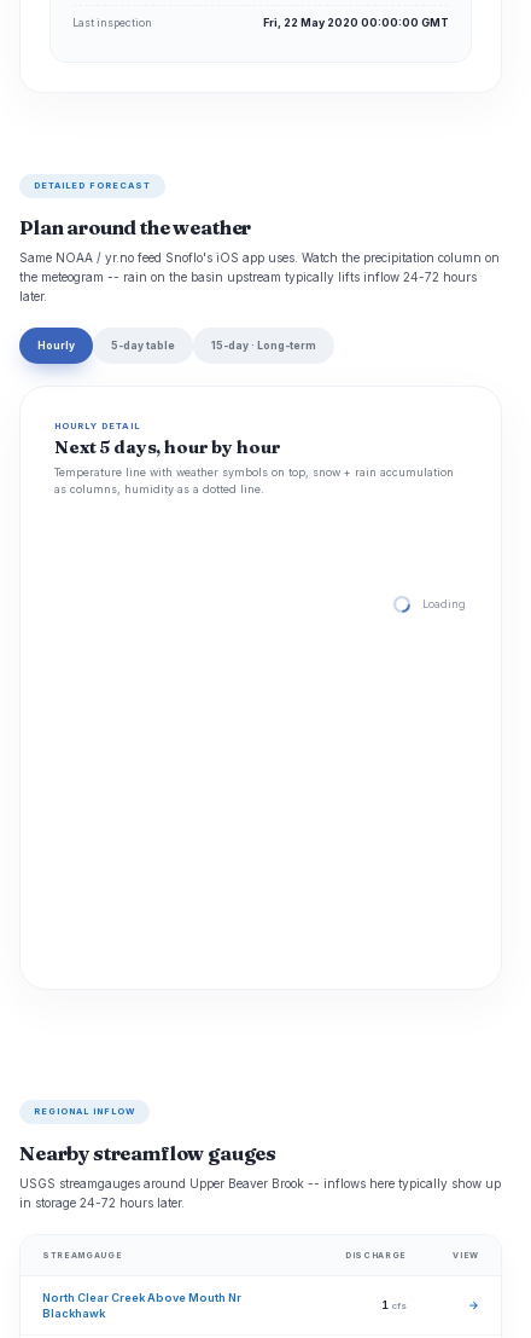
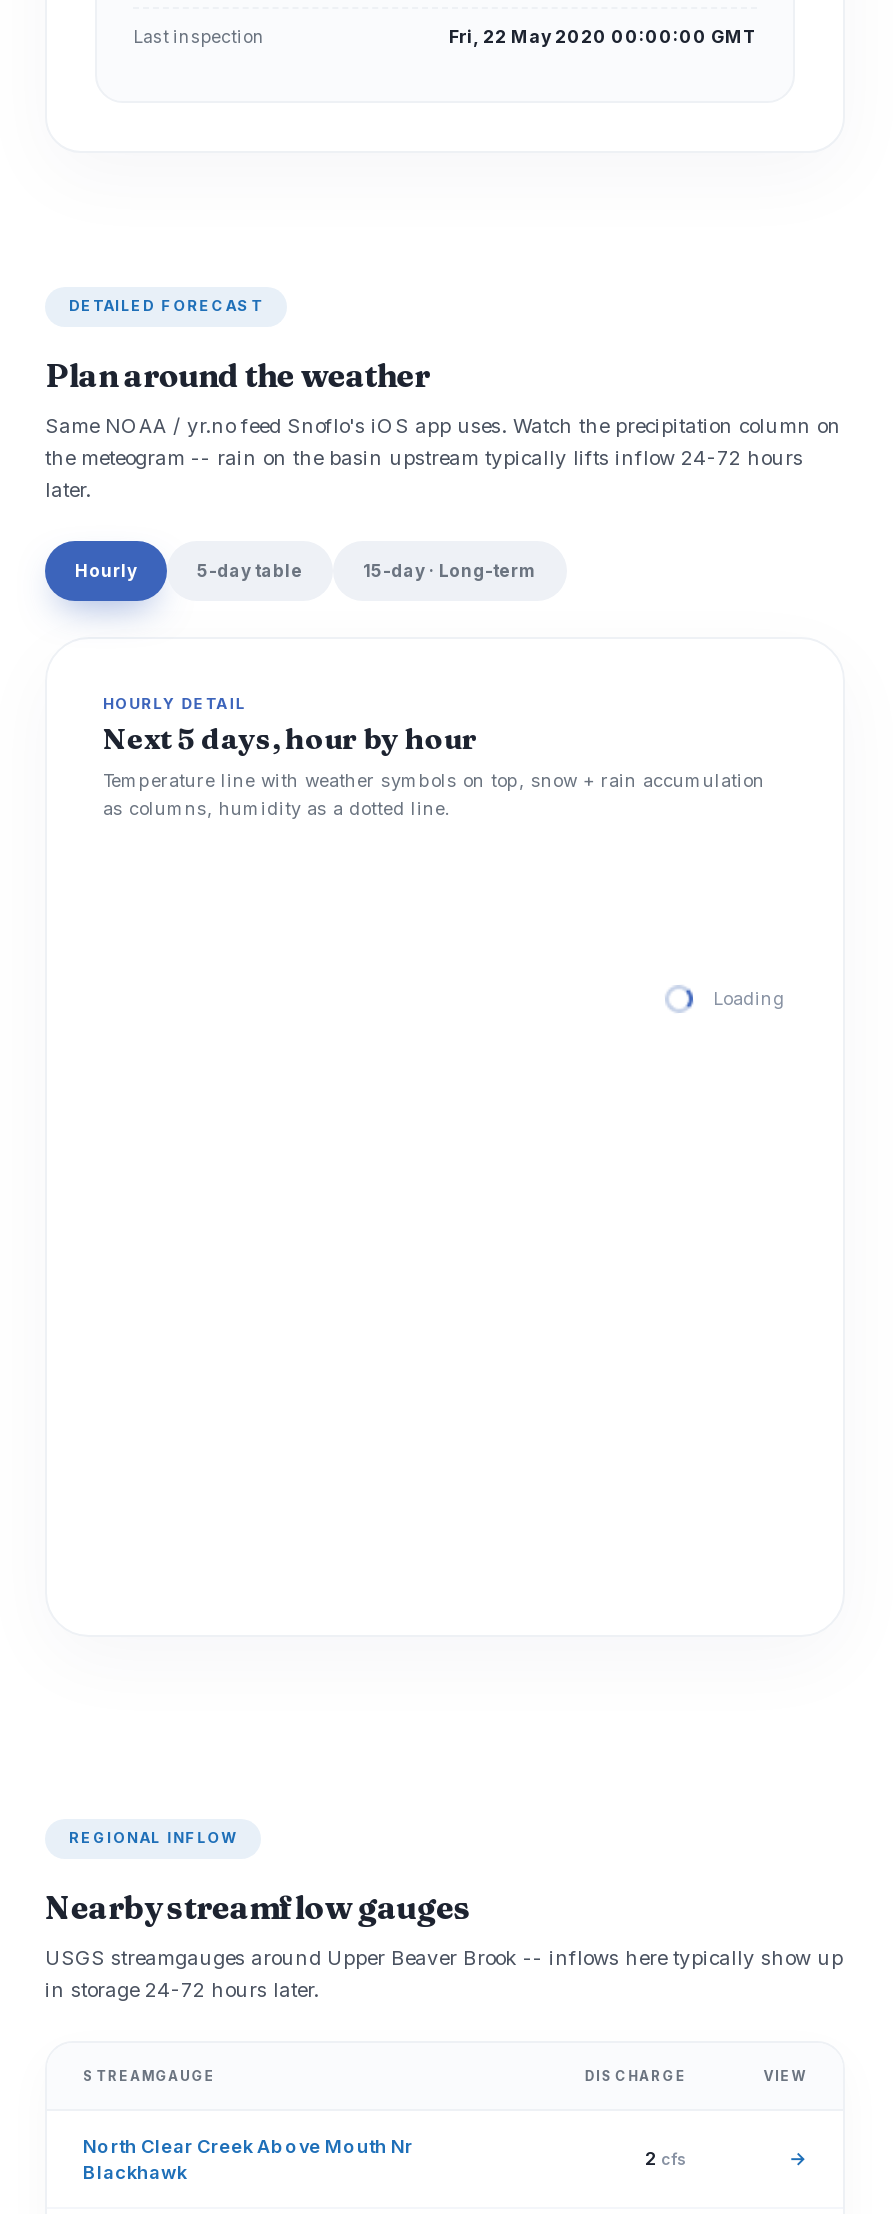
[381,1298,407,1311] 1 cfs -> [645,2147,687,2169] 2 cfs

